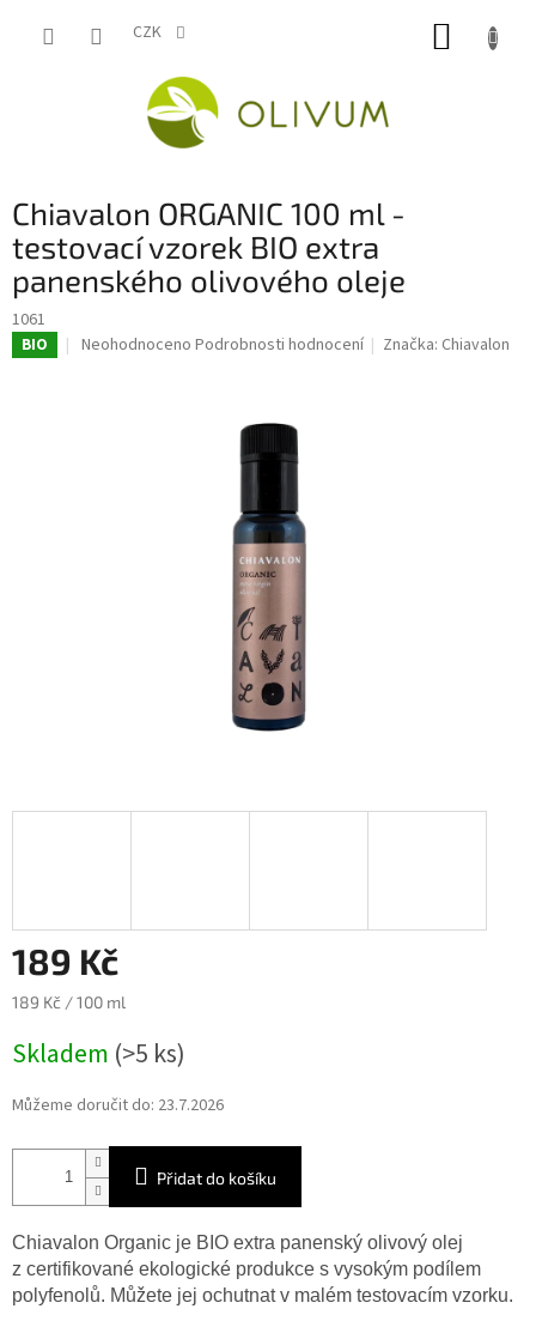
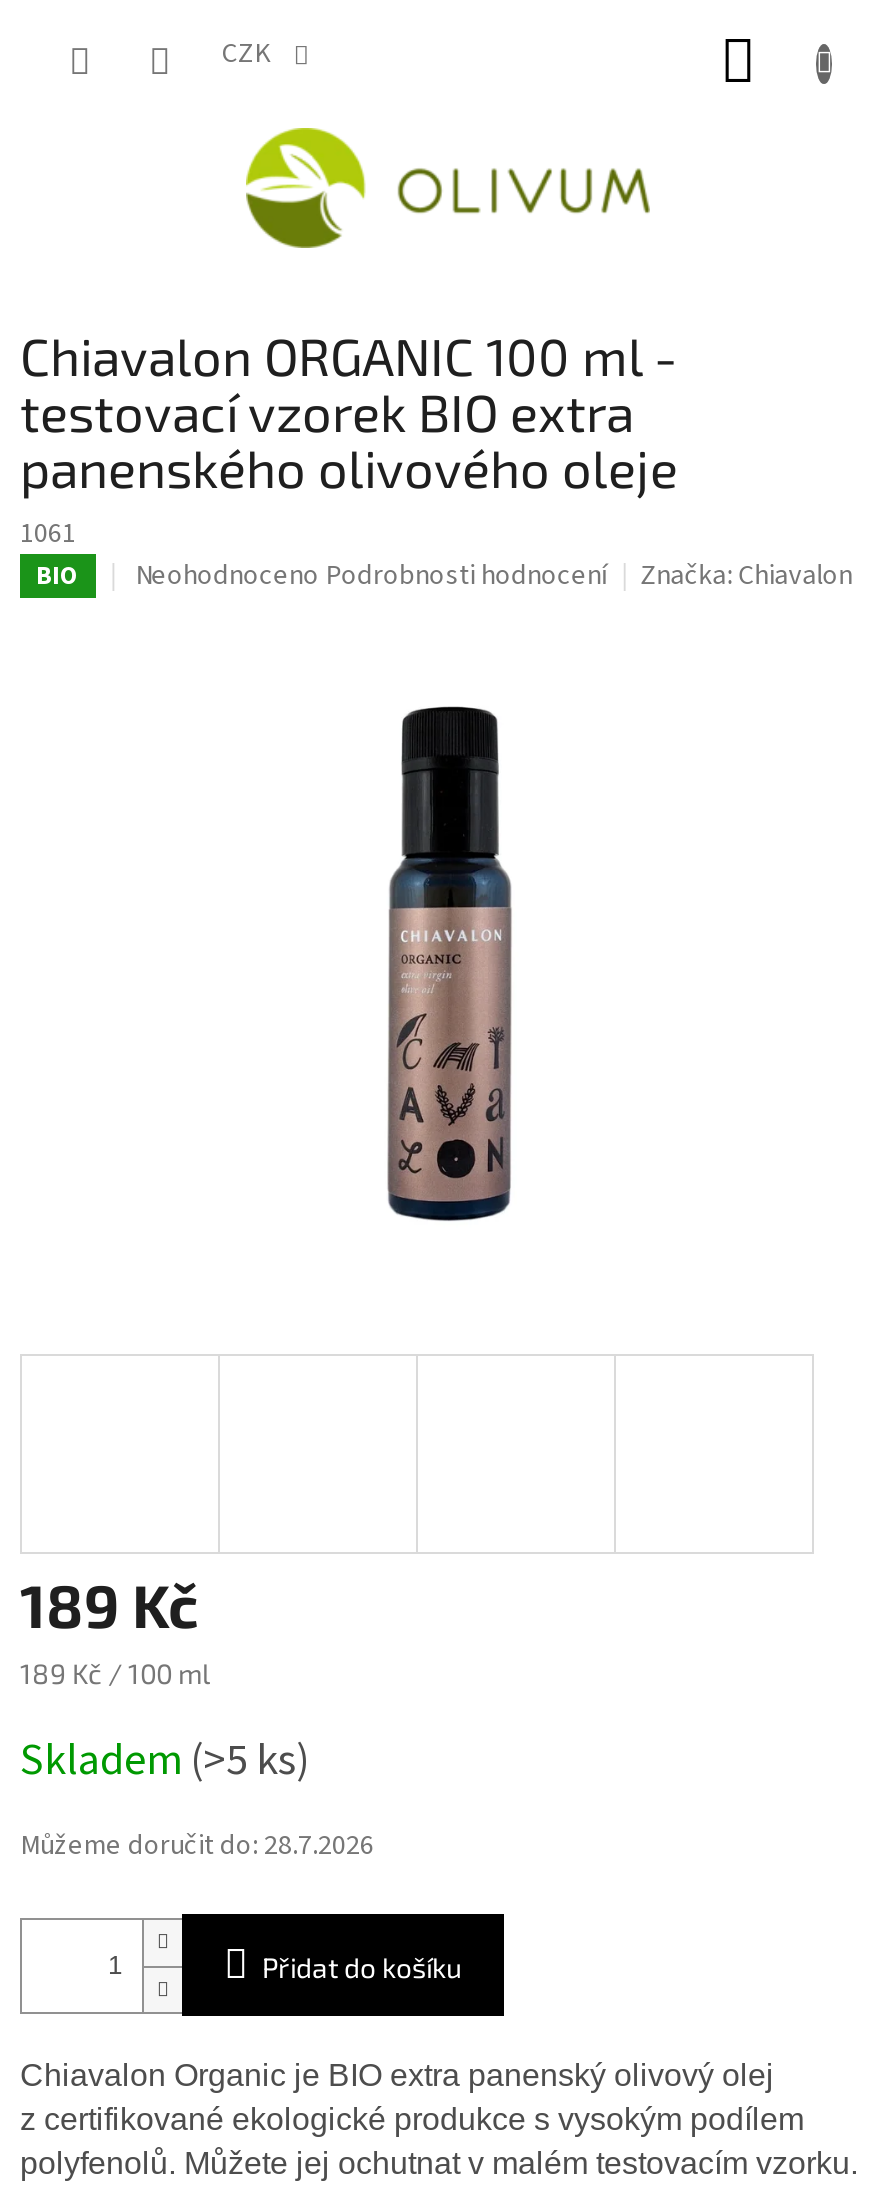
[12,1094,224,1118] Můžeme doručit do: 23.7.2026 -> [20,1827,374,1867] Můžeme doručit do: 28.7.2026

